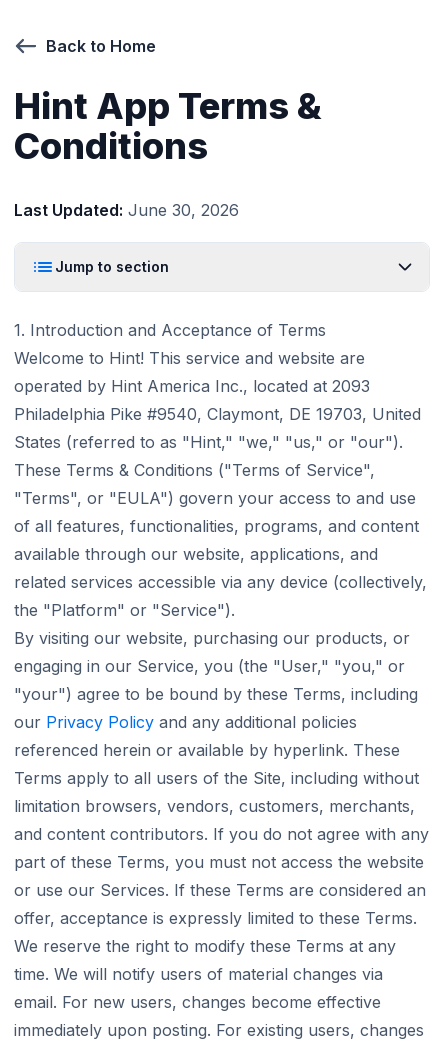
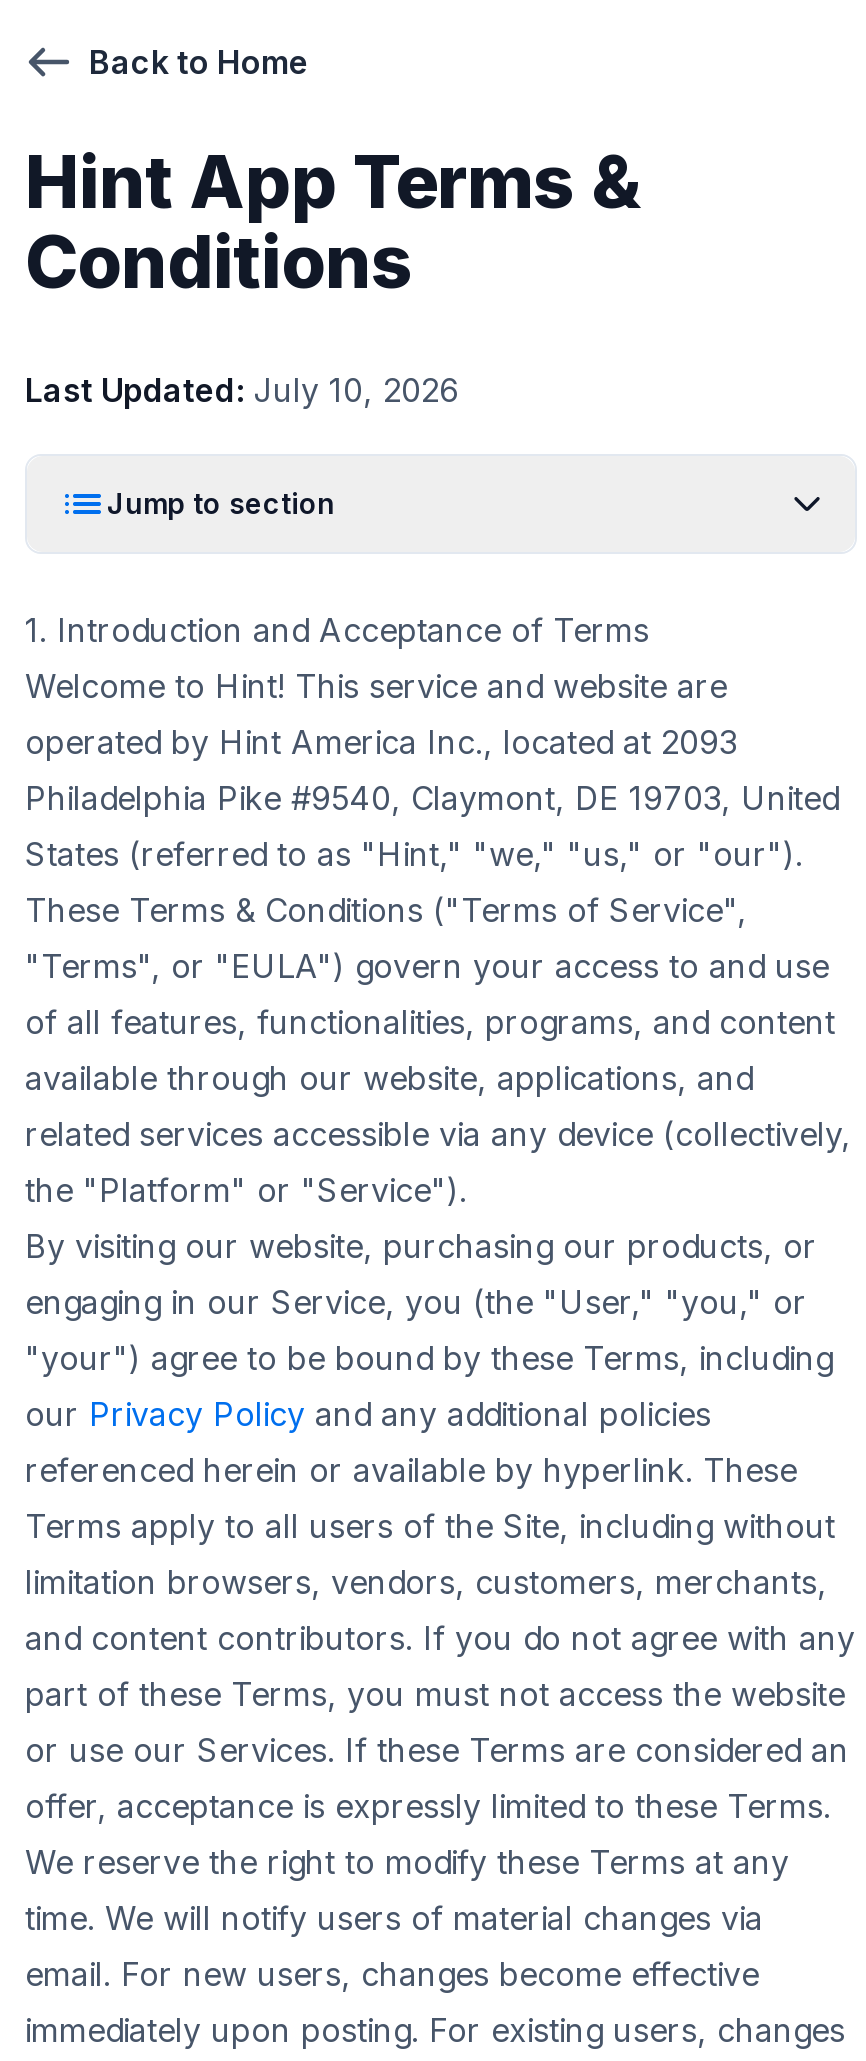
[14,200,239,220] Last Updated: June 30, 2026 -> [25,370,459,410] Last Updated: July 10, 2026

